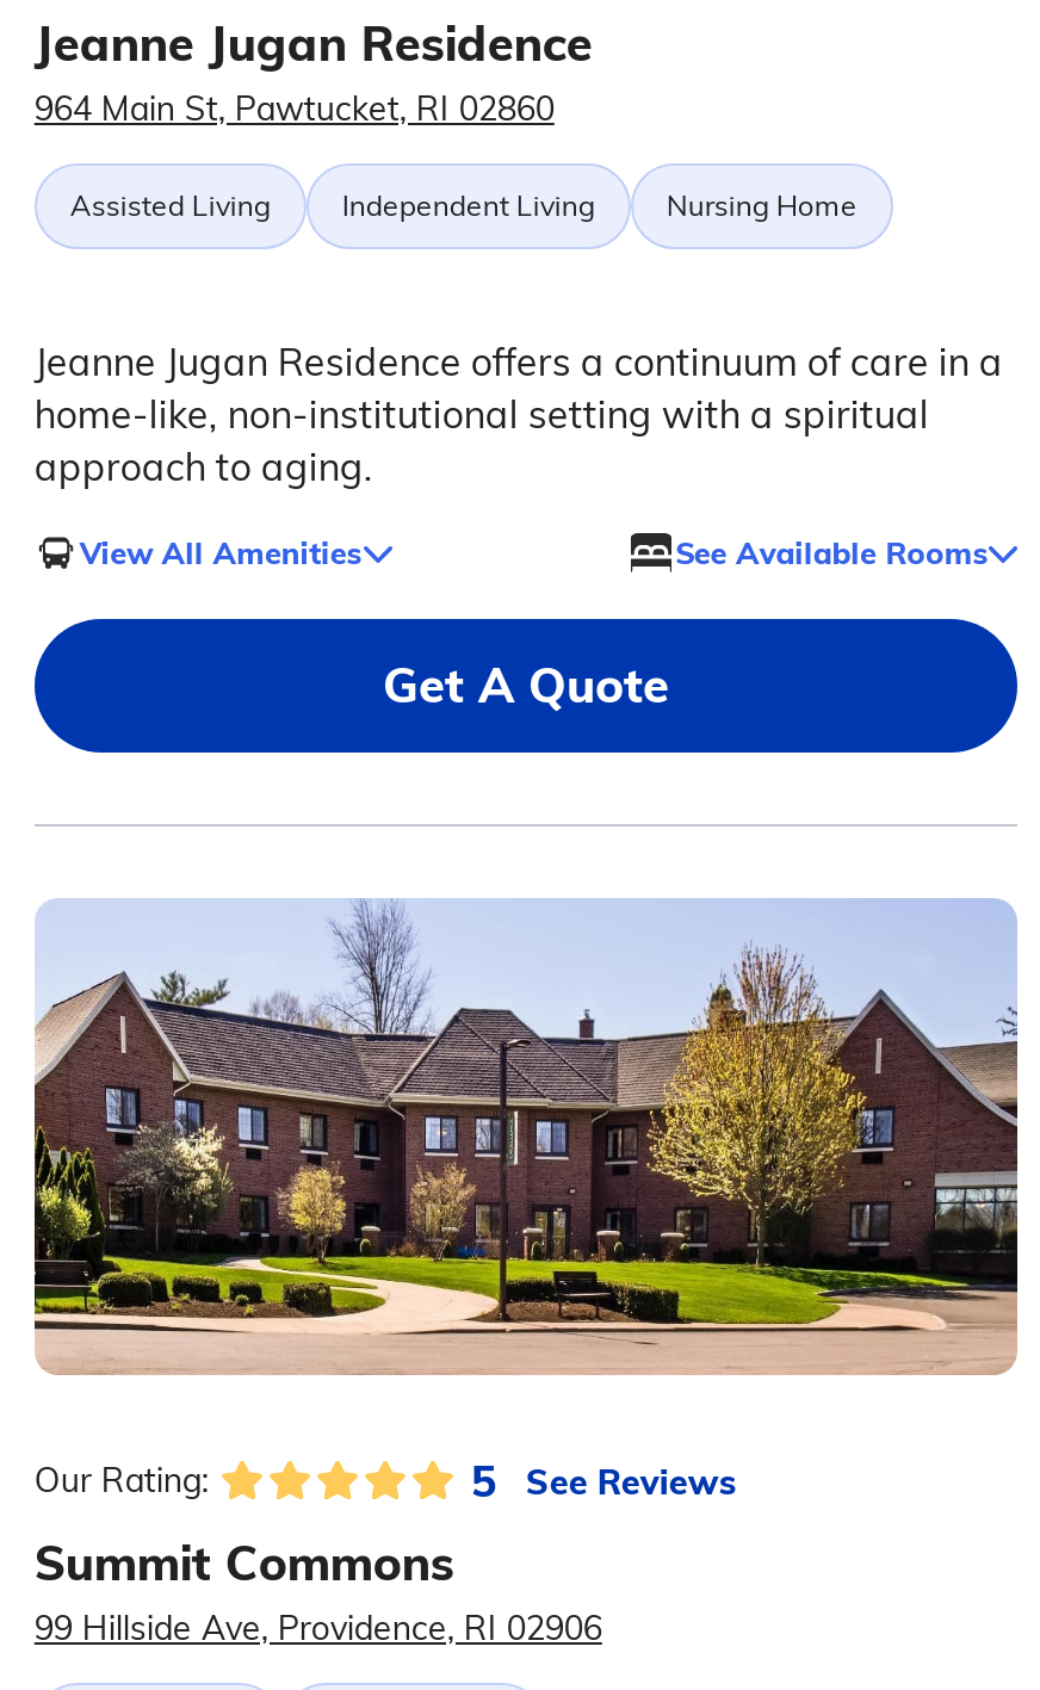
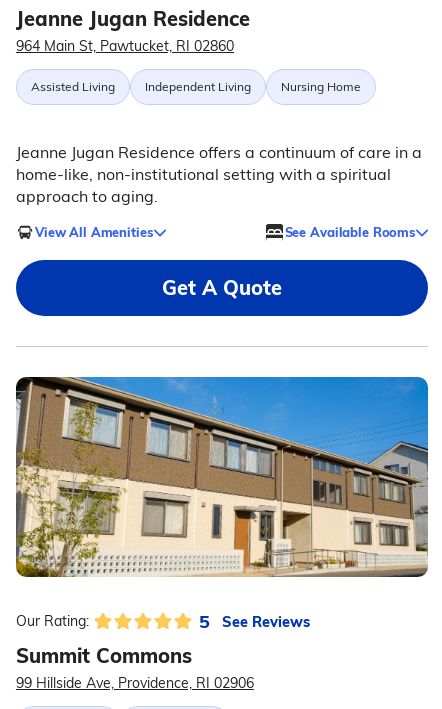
[35,898,1020,1375] [image] -> [15,376,429,578] [image]

